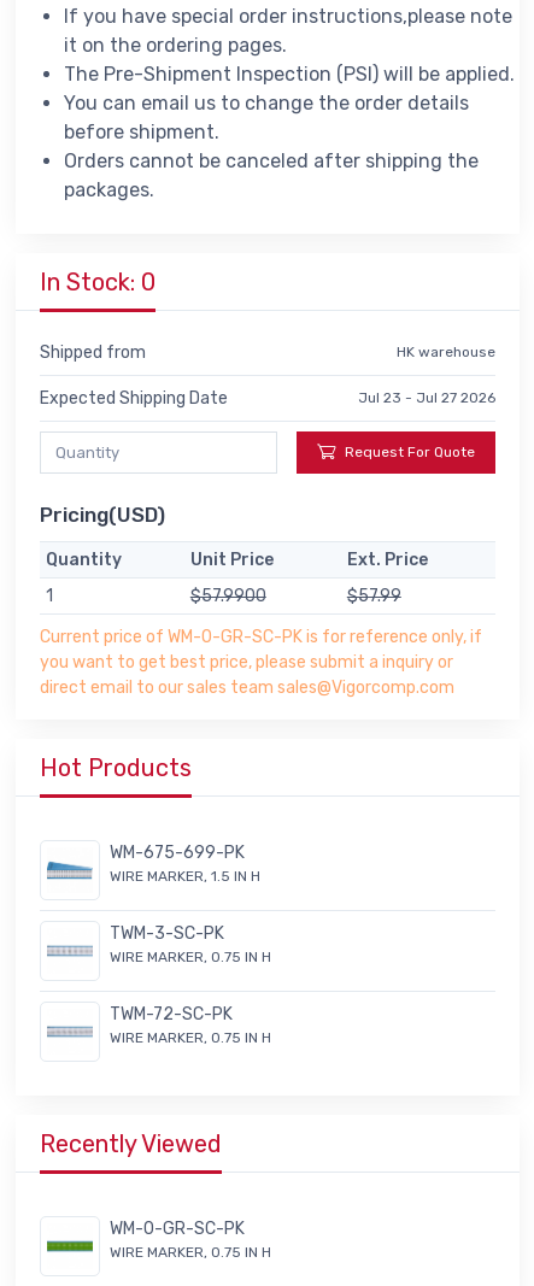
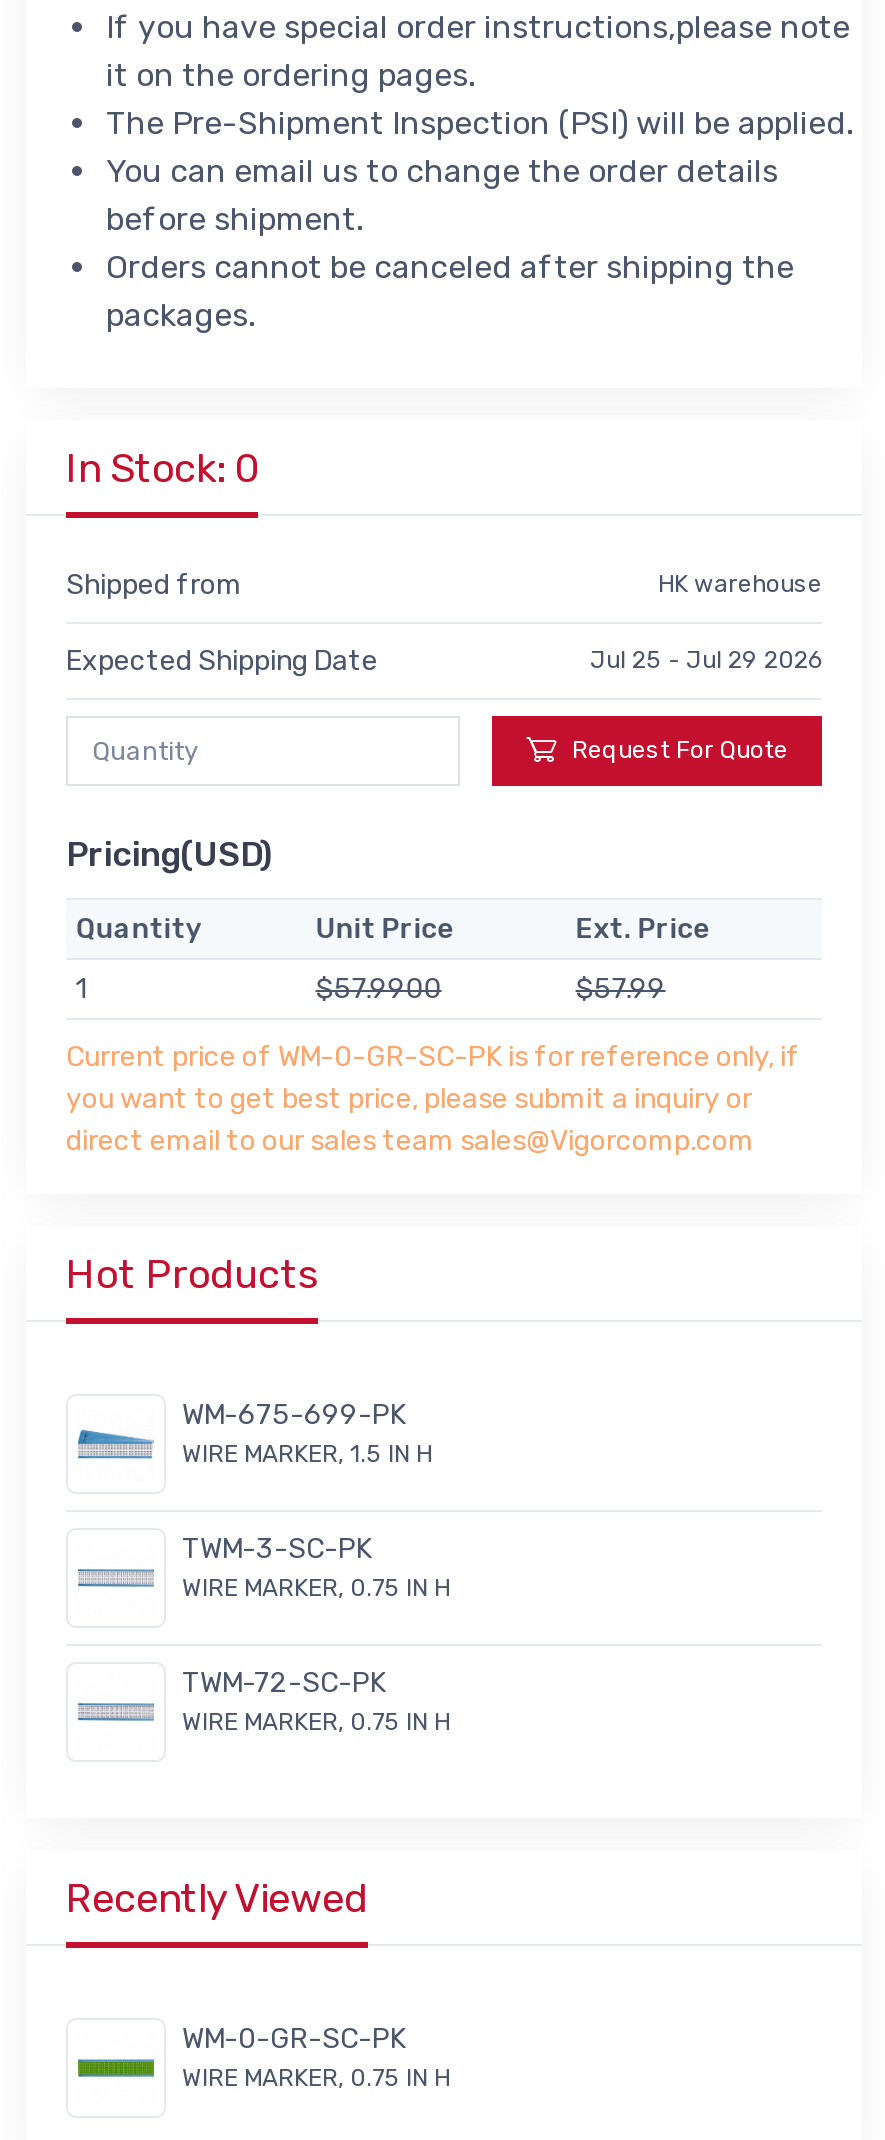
[358,389,495,406] Jul 23 - Jul 27 2026 -> [590,646,822,674] Jul 25 - Jul 29 2026

